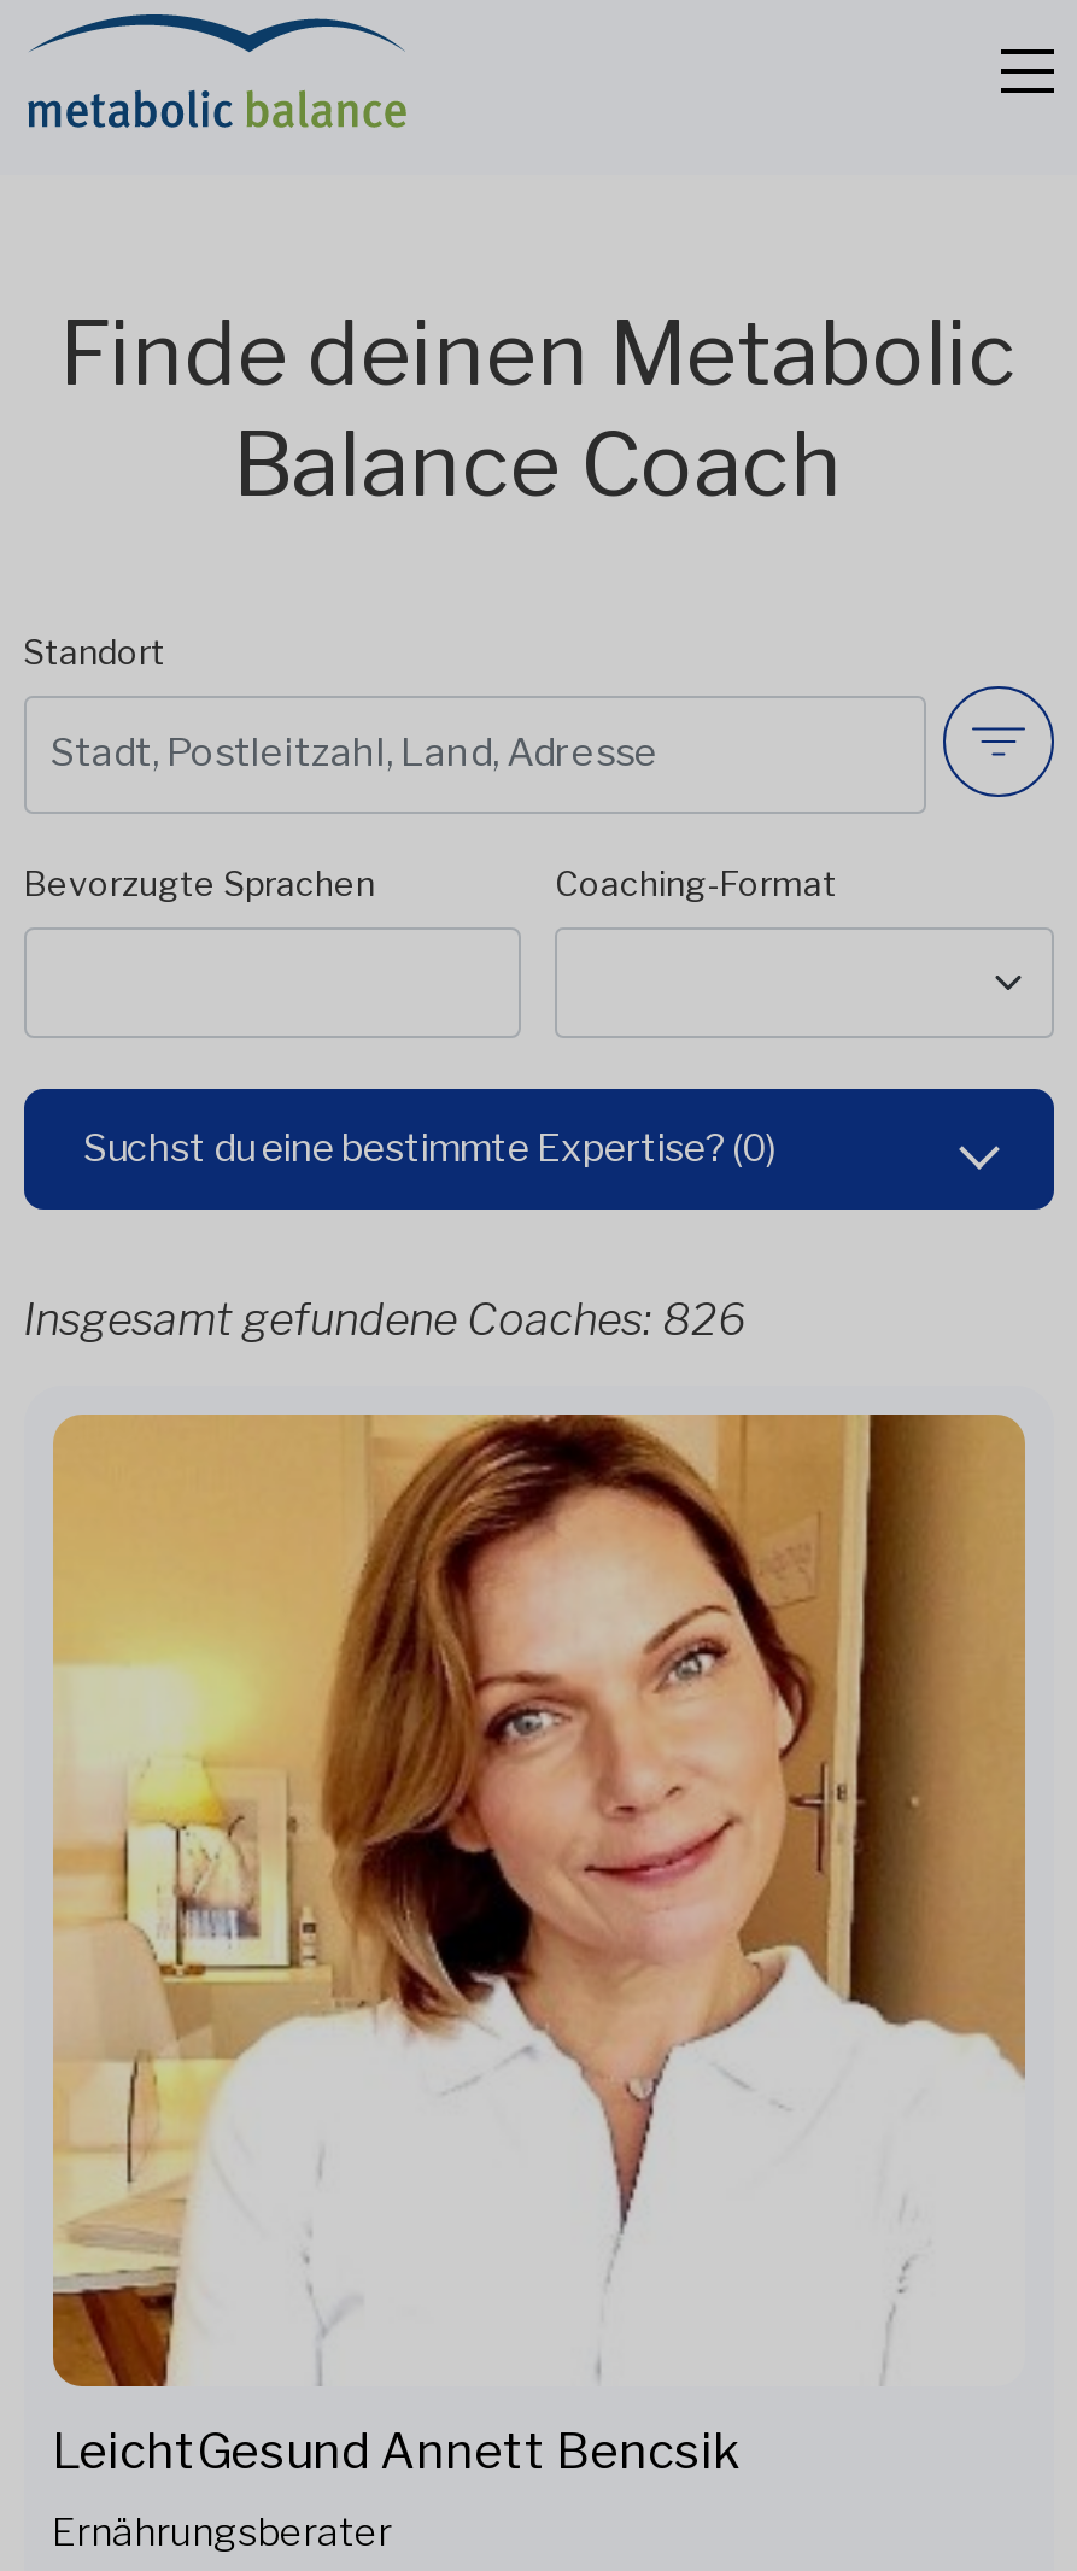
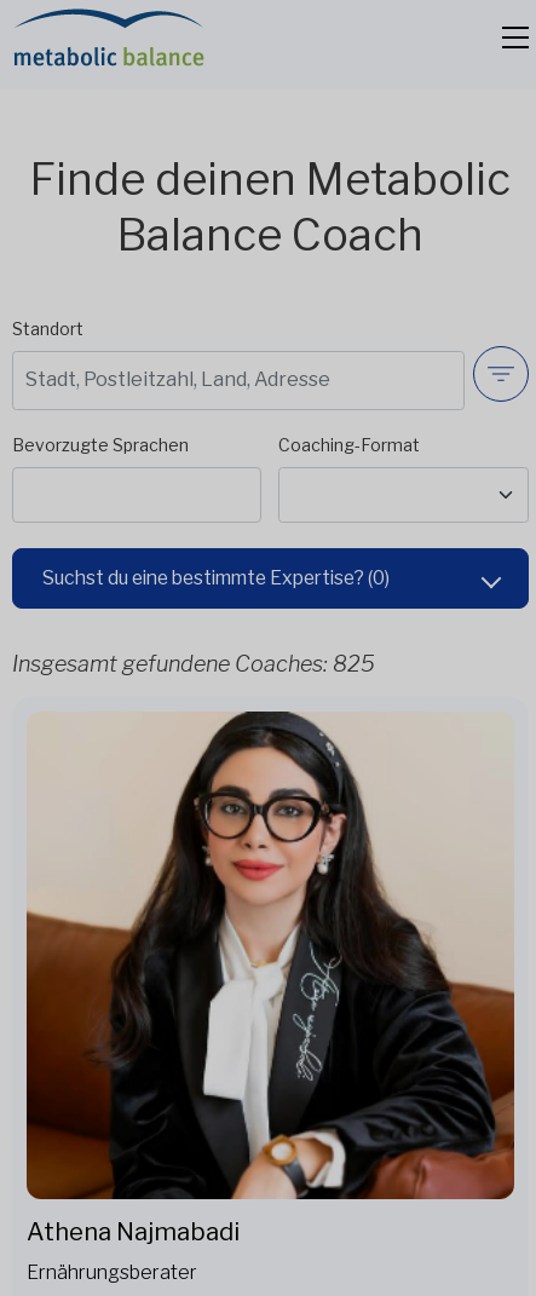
[23,1293,747,1344] Insgesamt gefundene Coaches: 826 -> [11,651,374,676] Insgesamt gefundene Coaches: 825
[52,1412,1028,2480] [image] | LeichtGesund Annett Bencsik -> [25,710,515,1246] [image] | Athena Najmabadi

